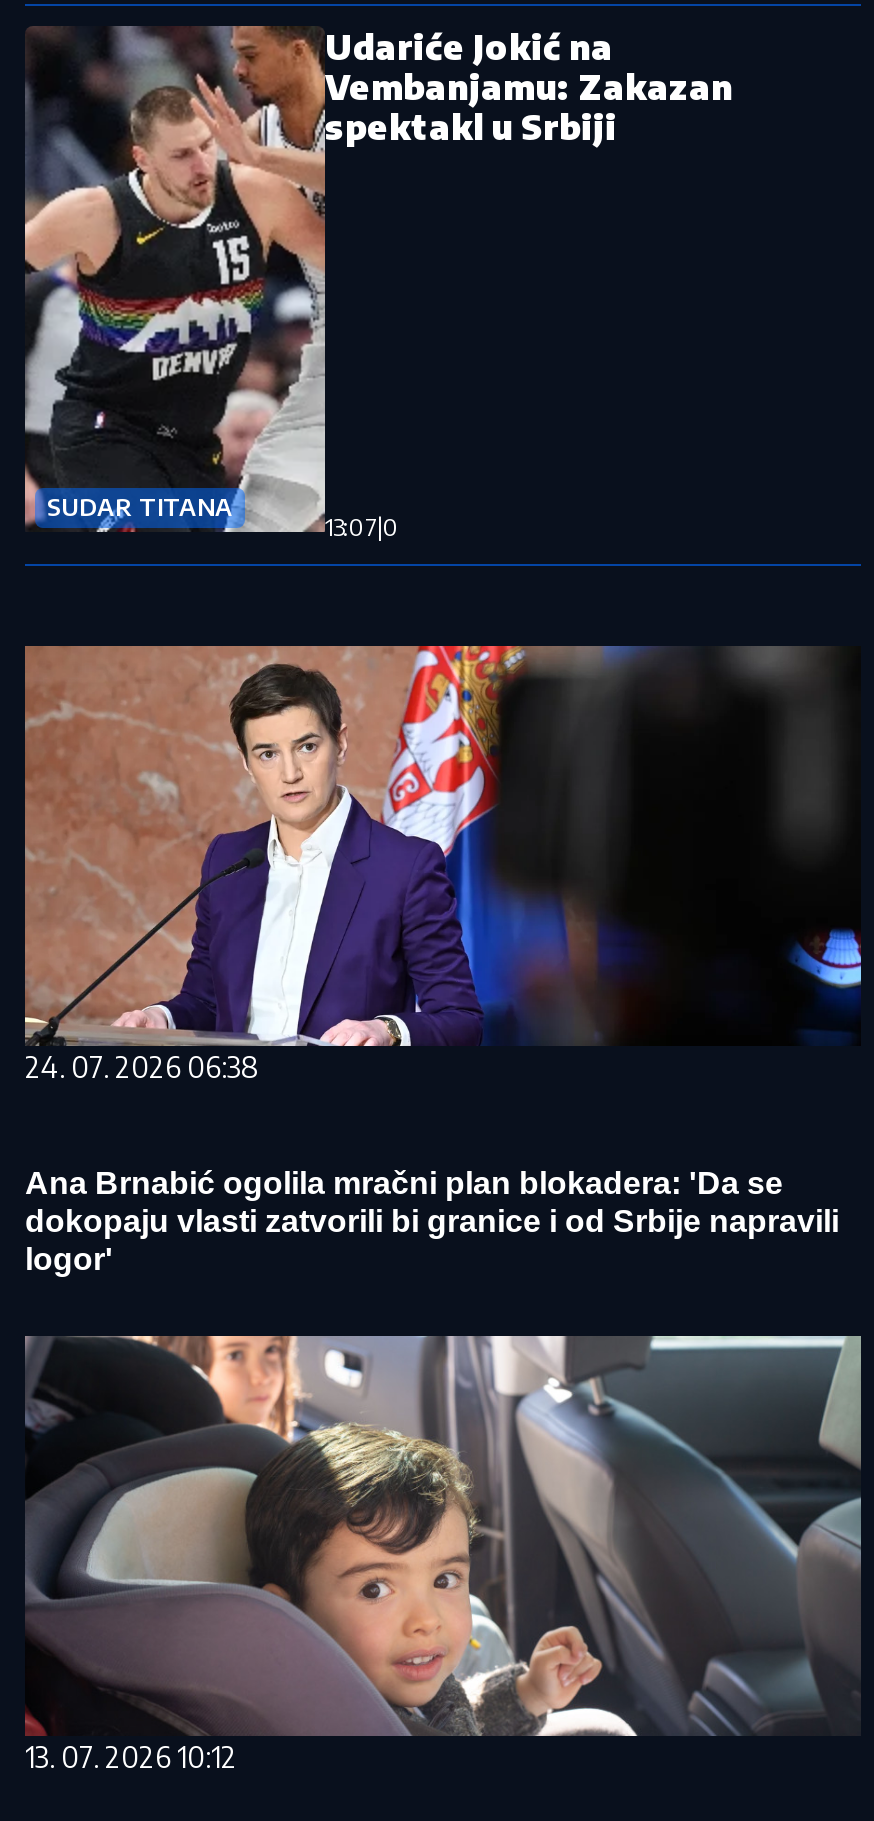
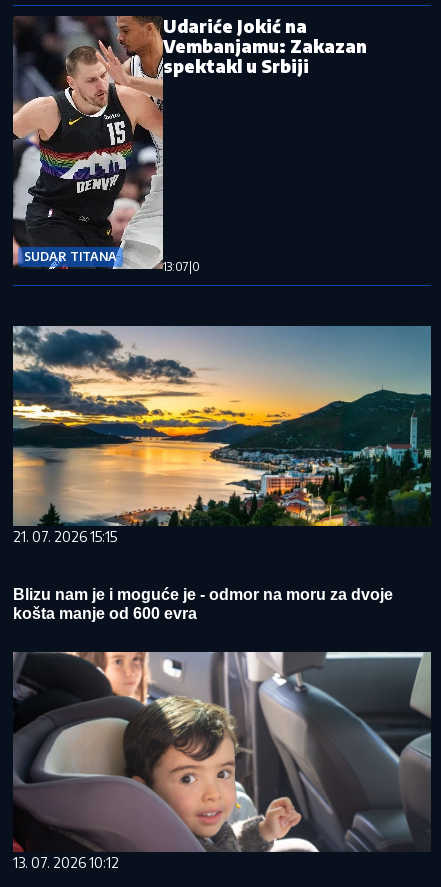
[23,644,863,1084] [image] | 24. 07. 2026 06:38 -> [12,325,432,545] [image] | 21. 07. 2026 15:15
[25,1166,839,1276] Ana Brnabić ogolila mračni plan blokadera: 'Da se | dokopaju vlasti zatvorili bi granice i od Srbije napravili | logor' -> [13,586,393,622] Blizu nam je i moguće je - odmor na moru za dvoje | košta manje od 600 evra

